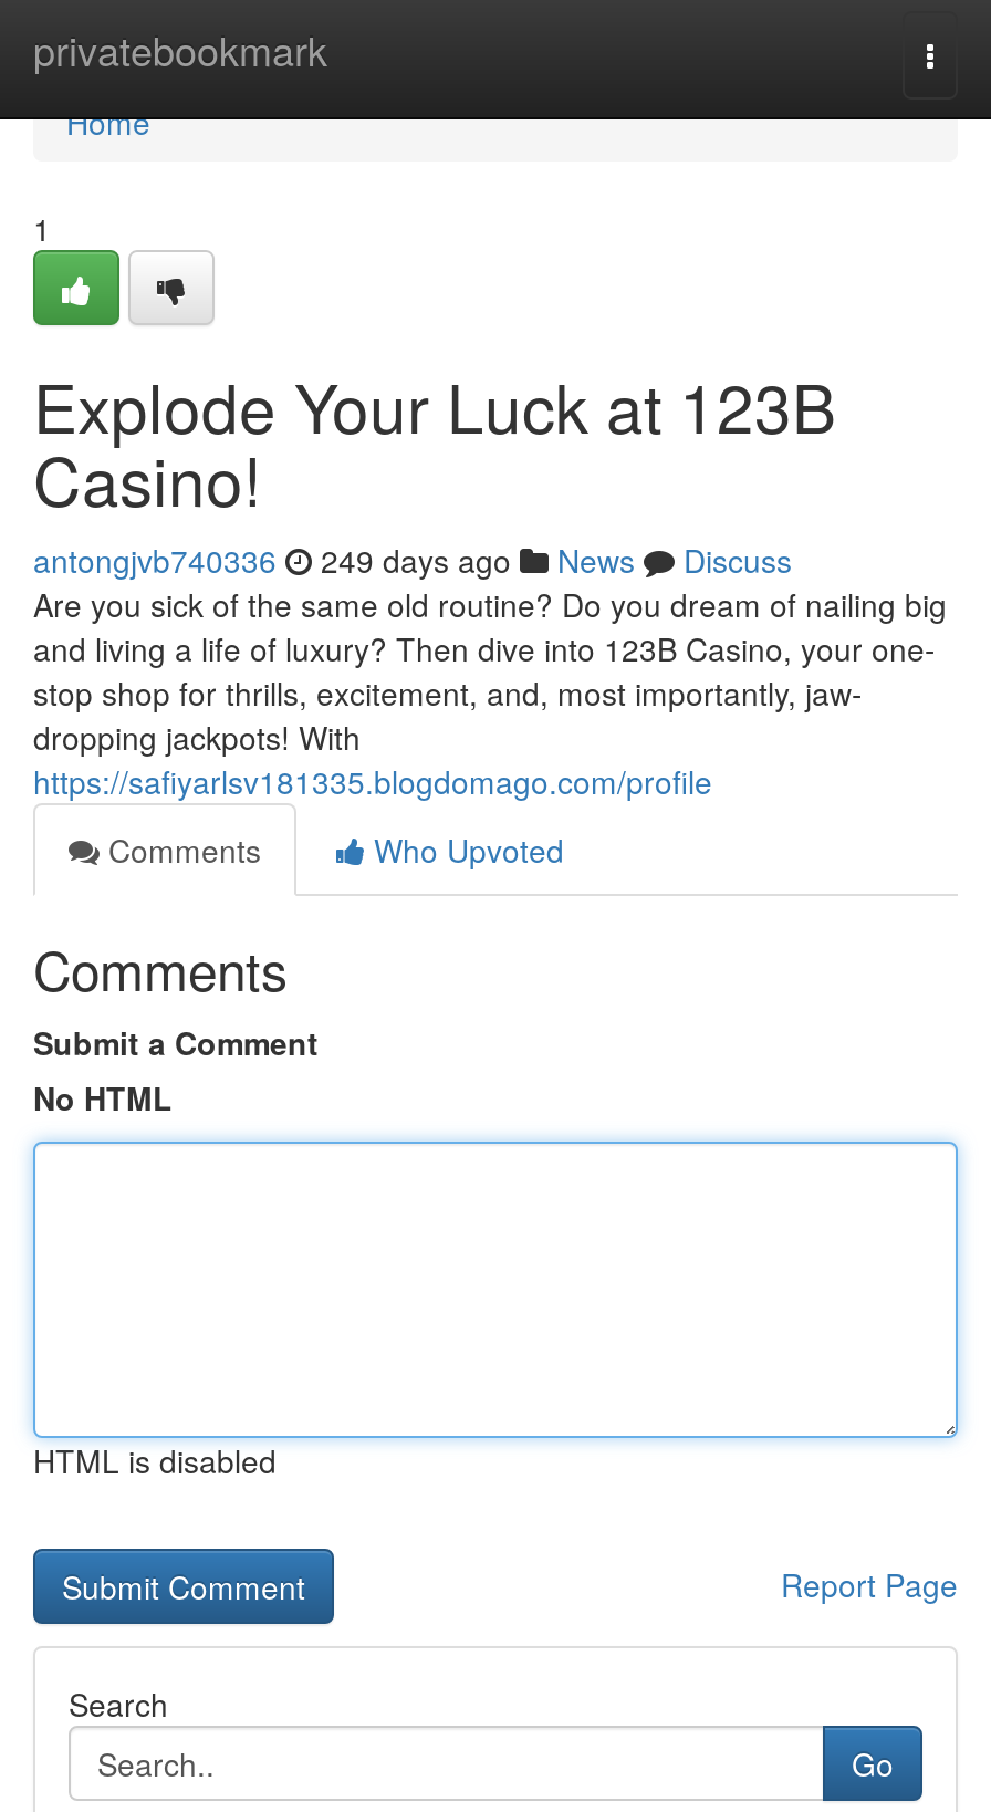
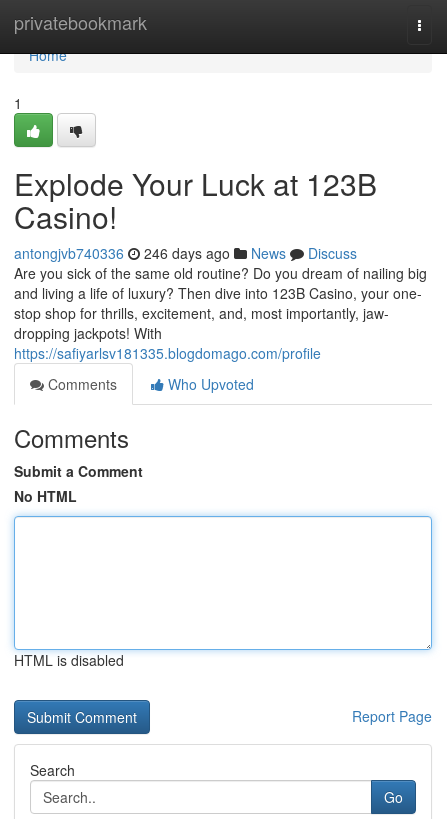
[33,538,792,582] antongjvb740336 249 days ago News Discuss -> [14,243,357,263] antongjvb740336 246 days ago News Discuss

